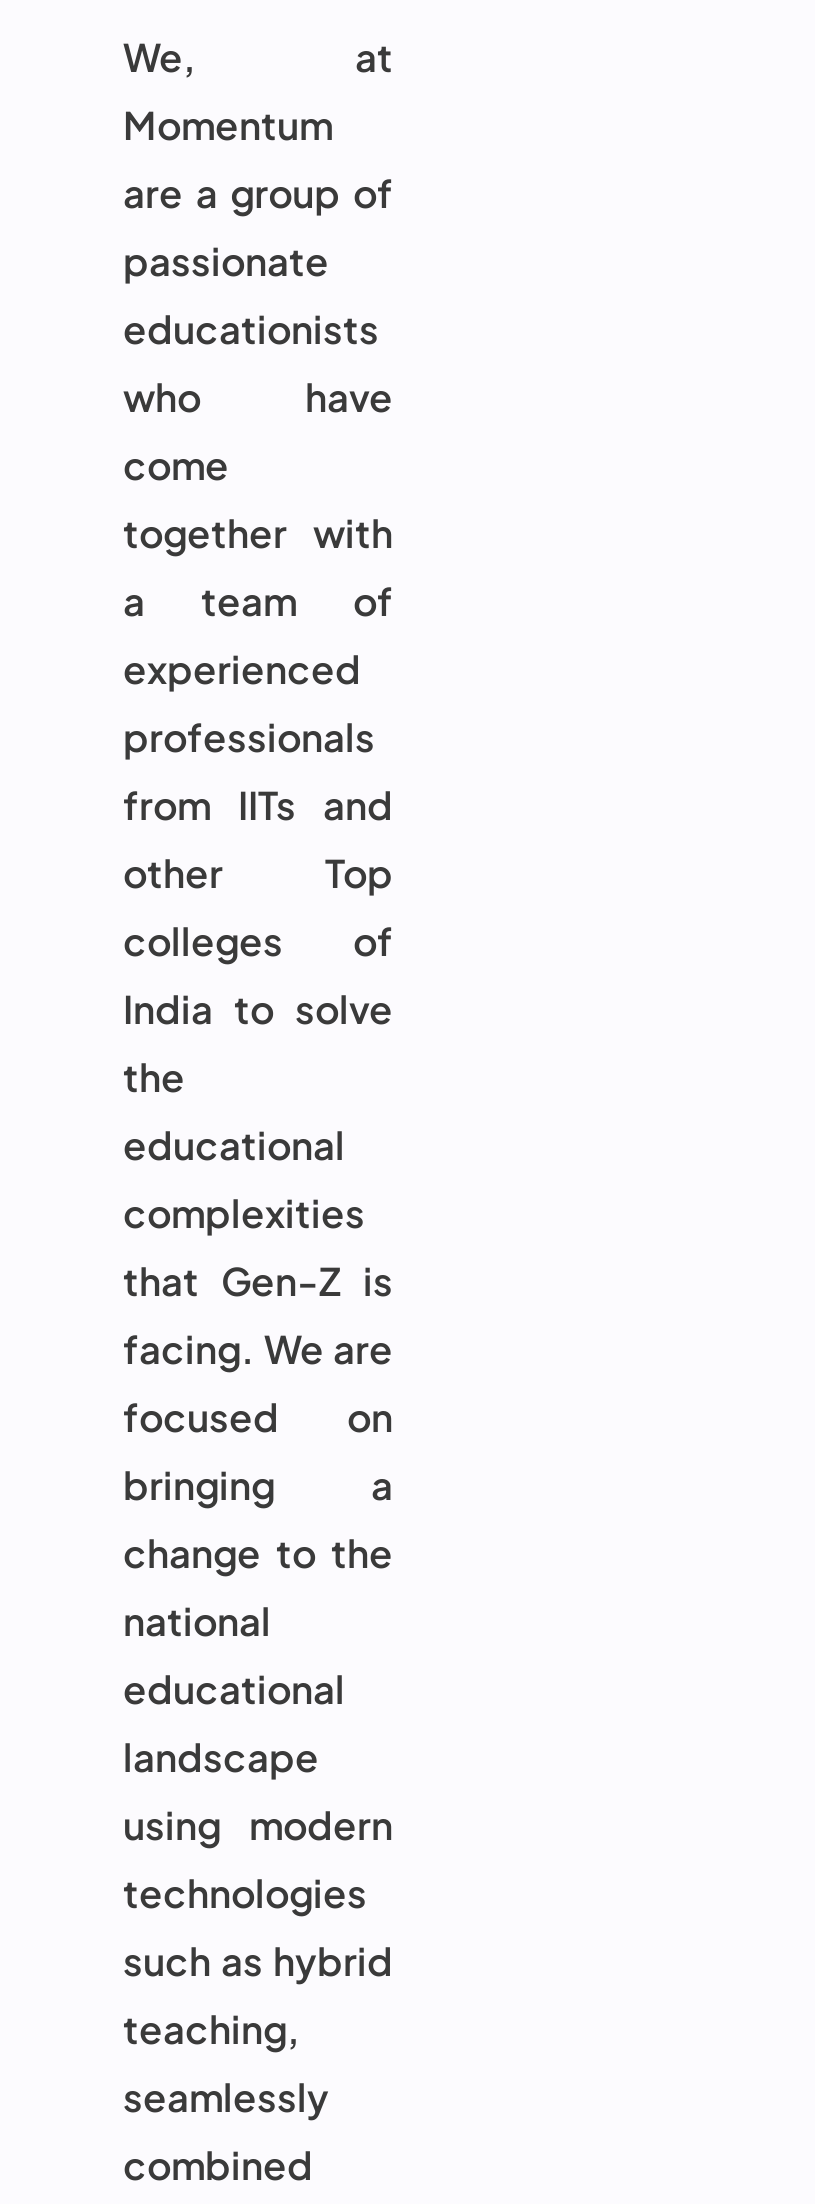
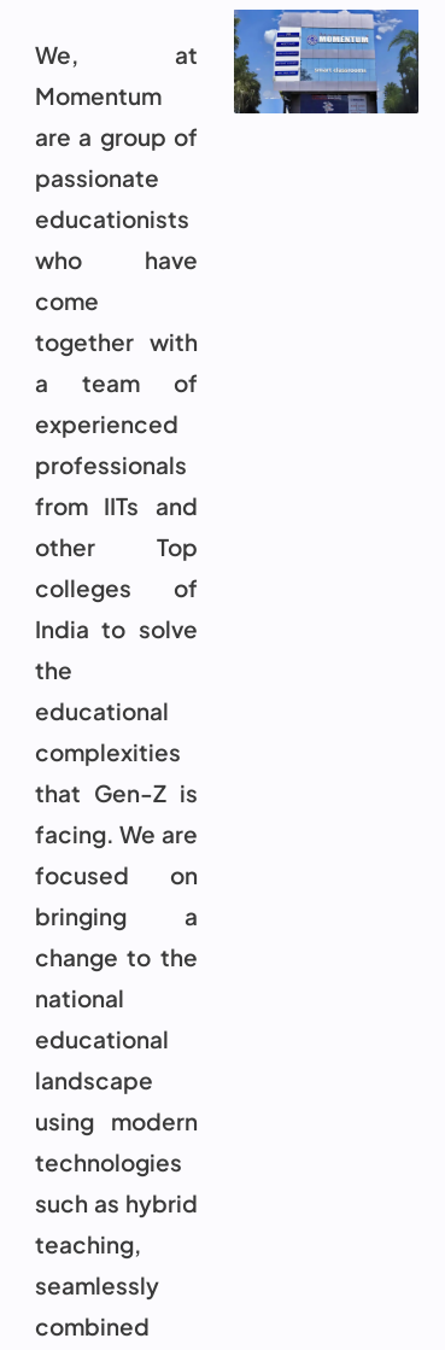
none -> [233,8,420,115] [image]

